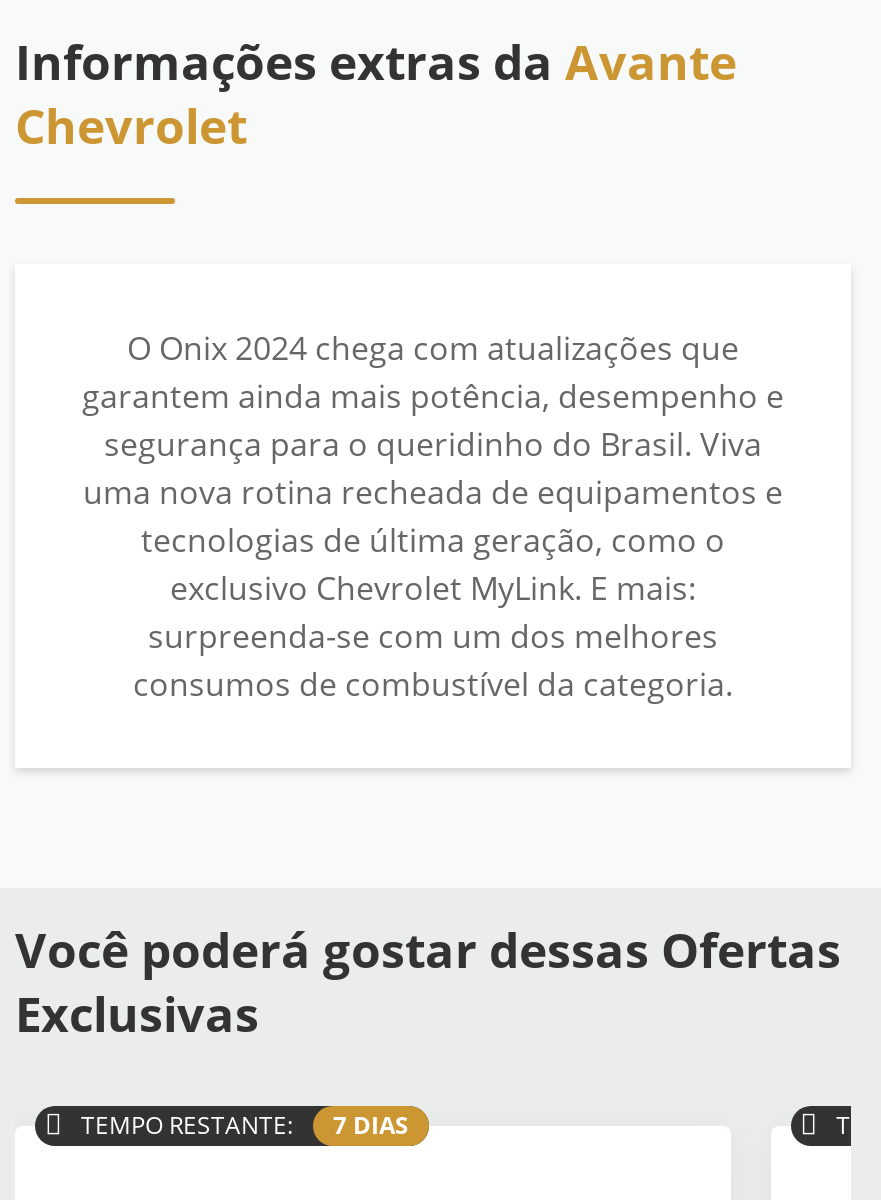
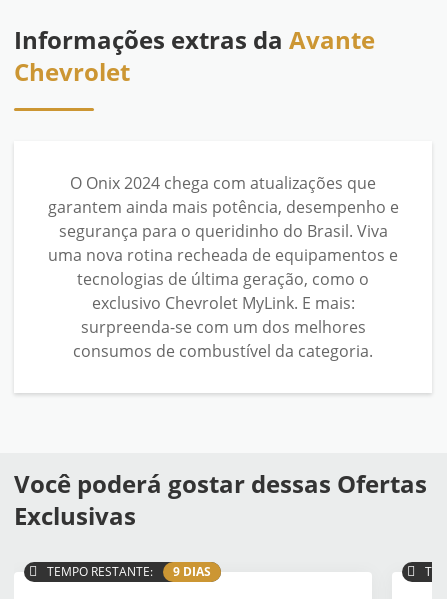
[81,1107,409,1141] TEMPO RESTANTE: 7 DIAS -> [47,562,211,579] TEMPO RESTANTE: 9 DIAS

